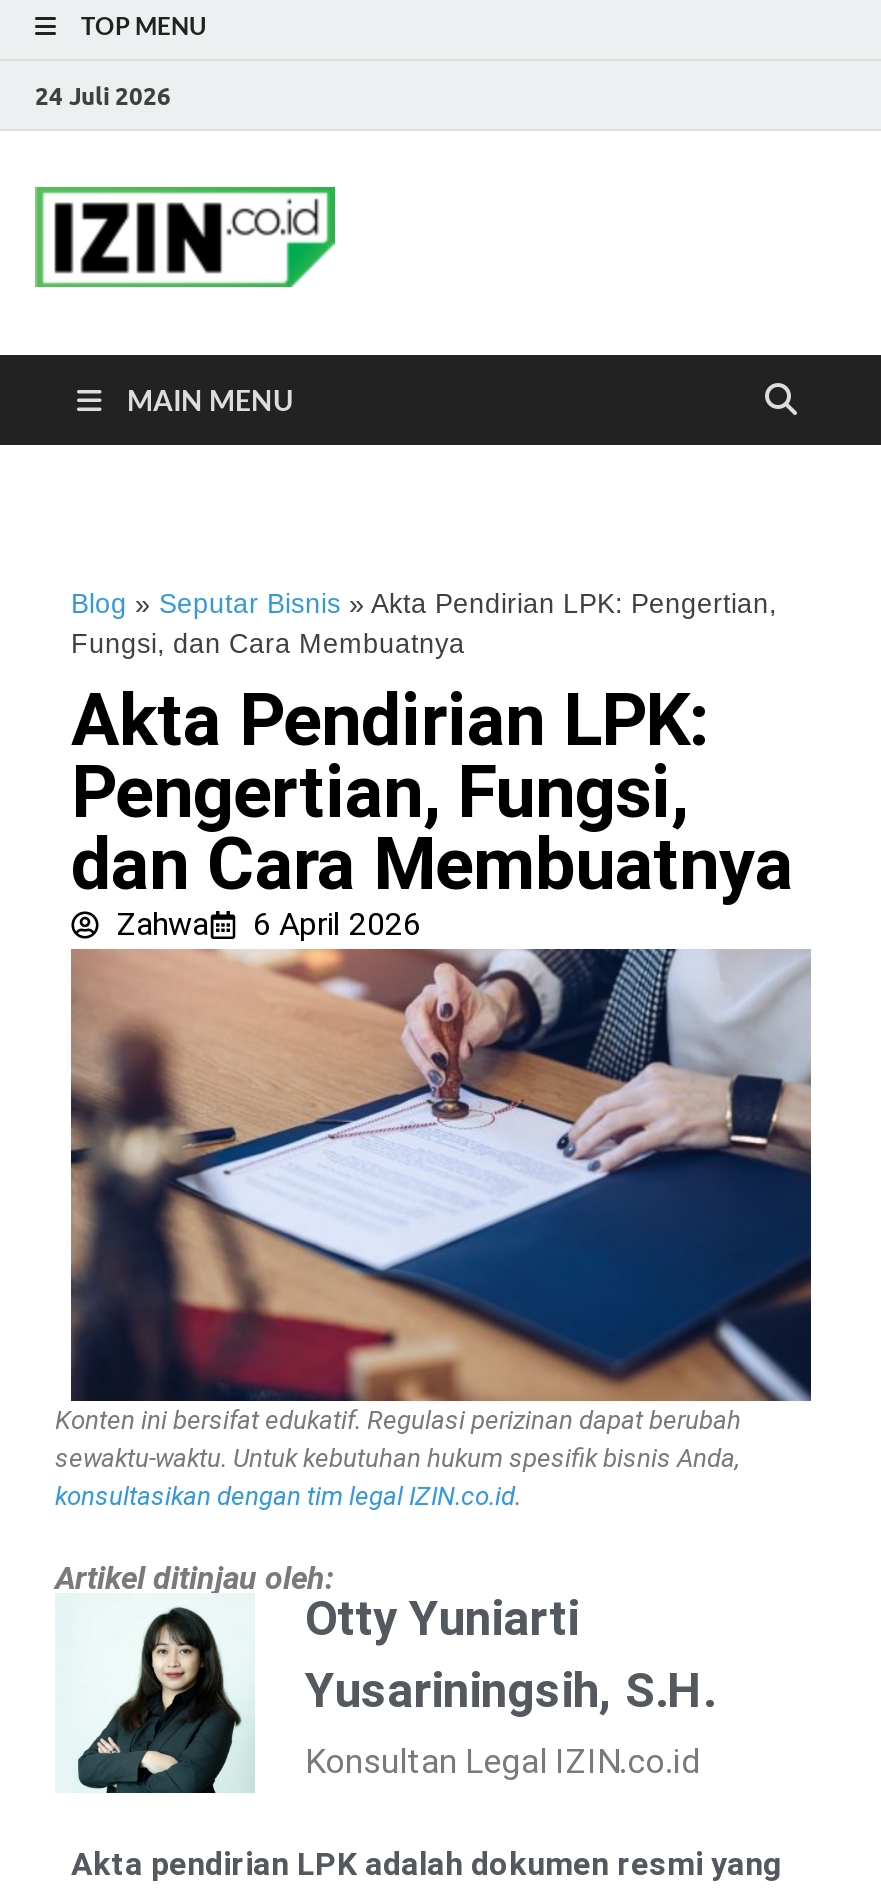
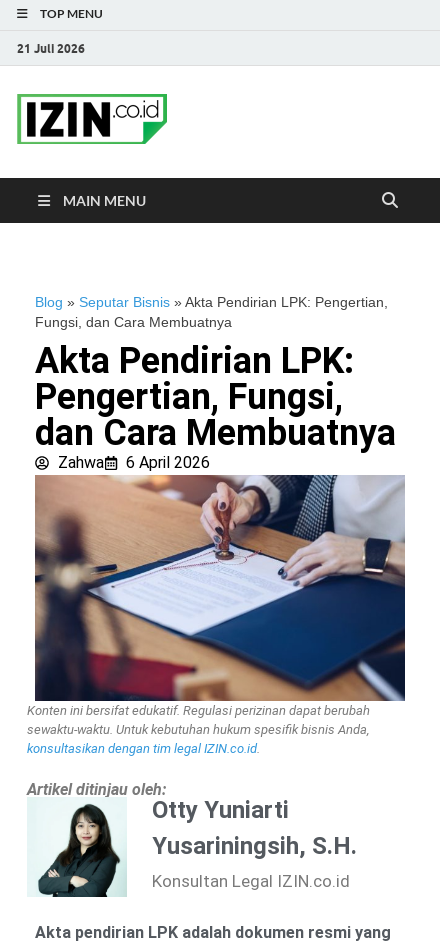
[35,80,171,110] 24 Juli 2026 -> [17,40,85,55] 21 Juli 2026

